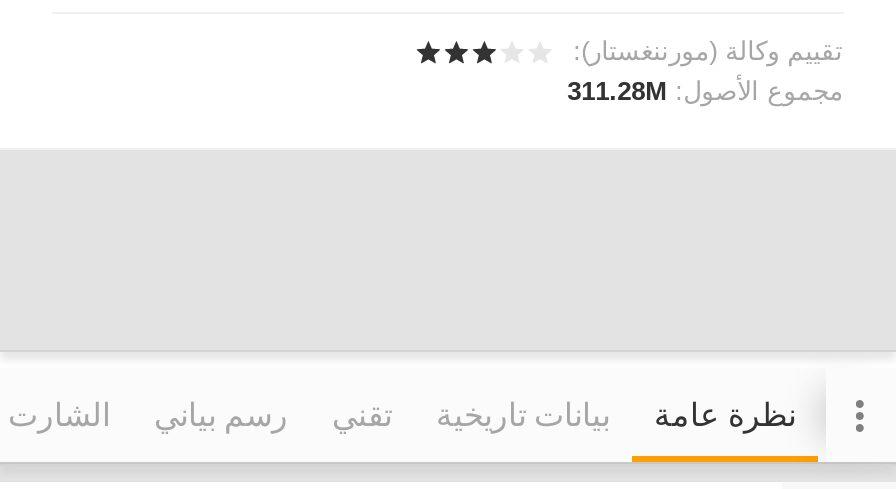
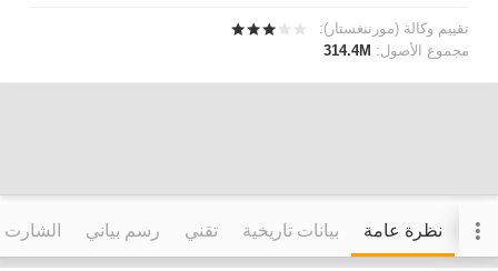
[567,76,843,106] مجموع الأصول: 311.28M -> [323,42,469,59] مجموع الأصول: 314.4M

